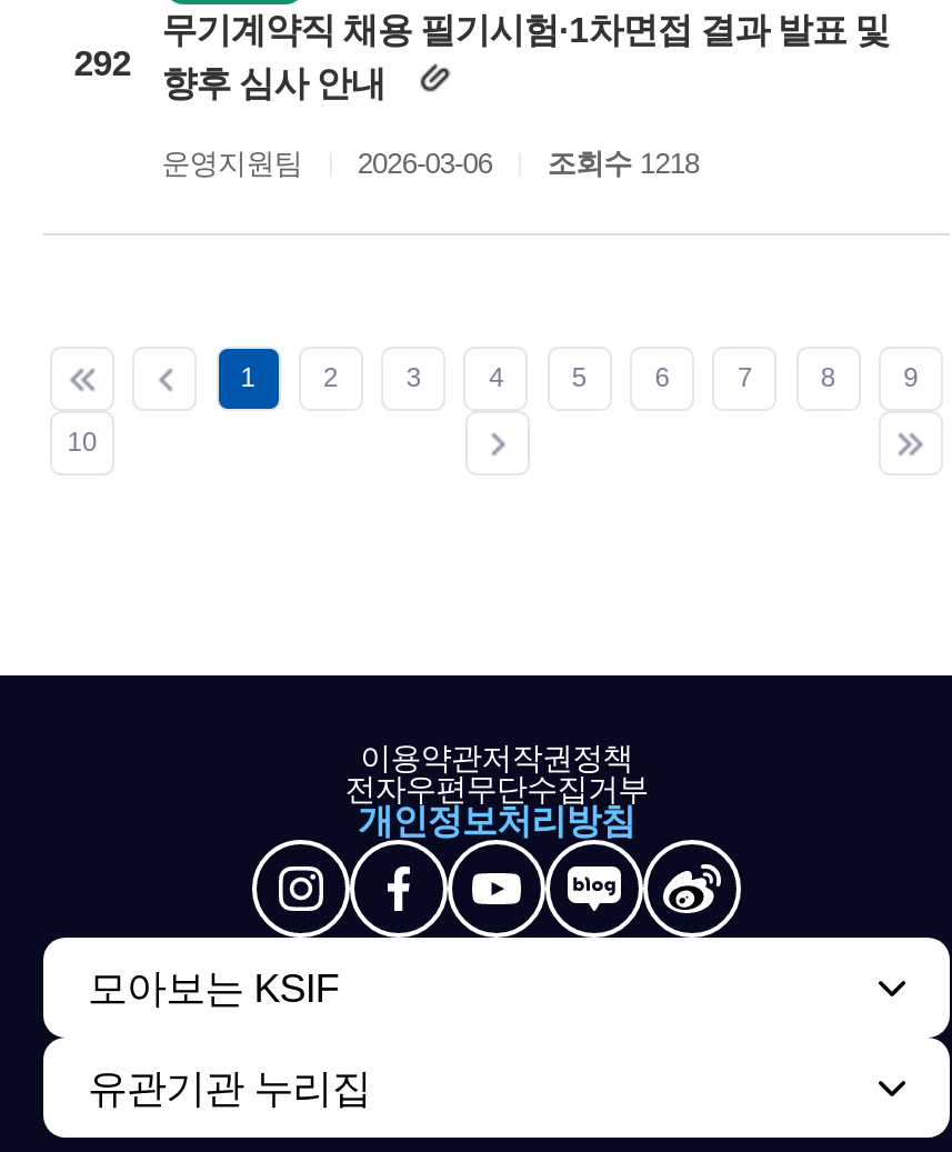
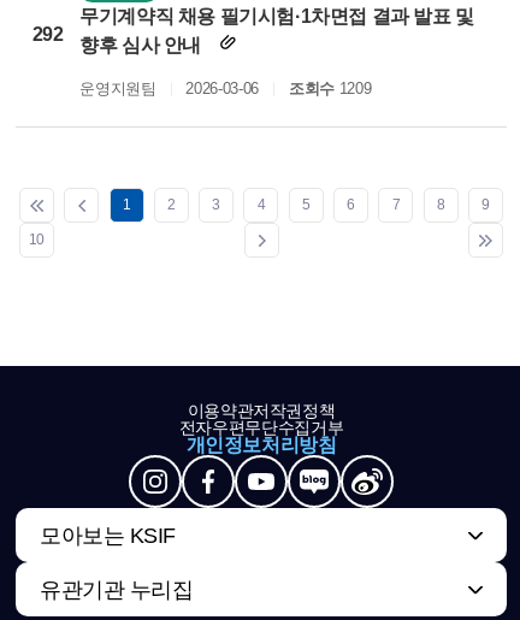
[162,147,699,180] 운영지원팀 2026-03-06 조회수 1218 -> [80,79,371,98] 운영지원팀 2026-03-06 조회수 1209

